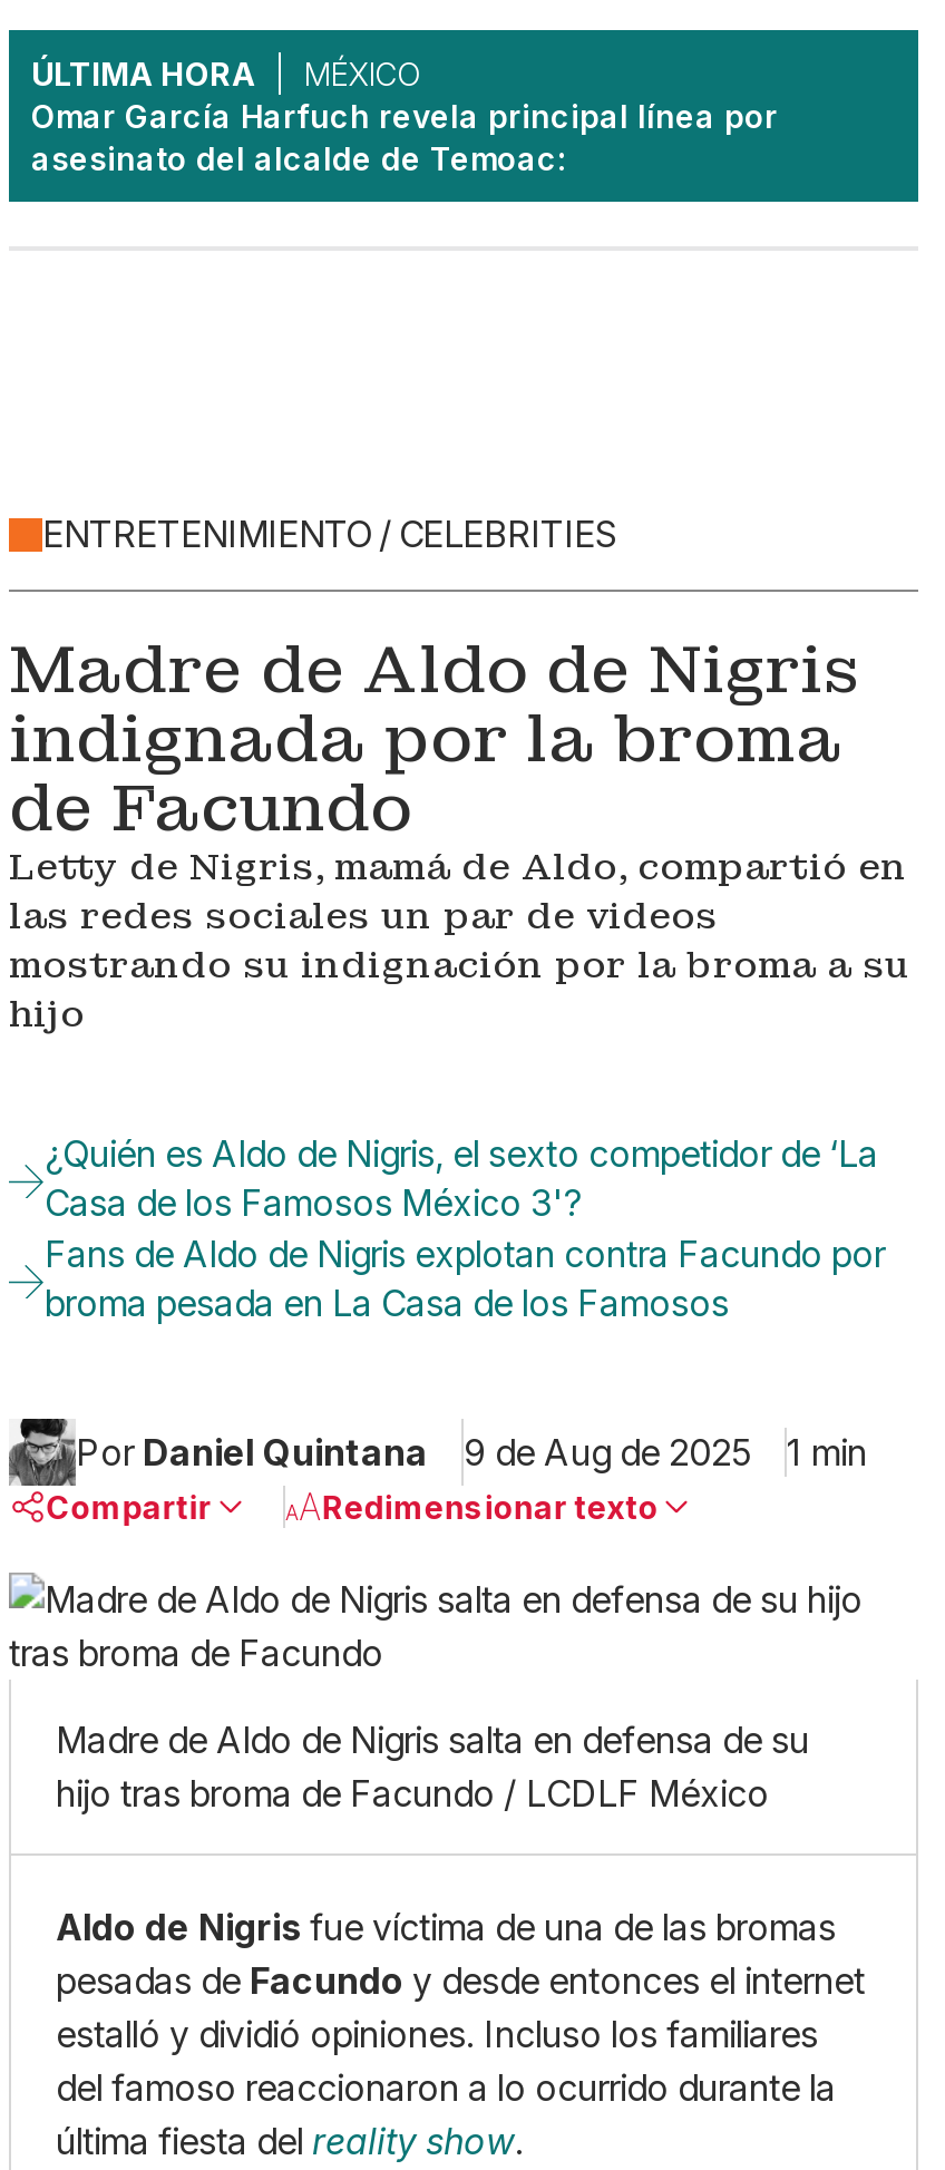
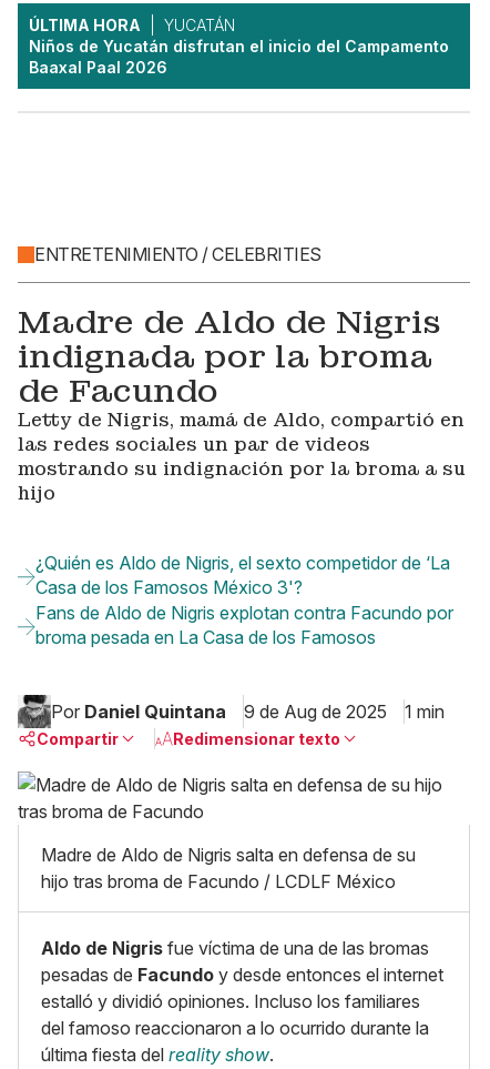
[31,55,778,177] MÉXICO | Omar García Harfuch revela principal línea por | asesinato del alcalde de Temoac: -> [29,16,449,77] YUCATÁN | Niños de Yucatán disfrutan el inicio del Campamento | Baaxal Paal 2026

